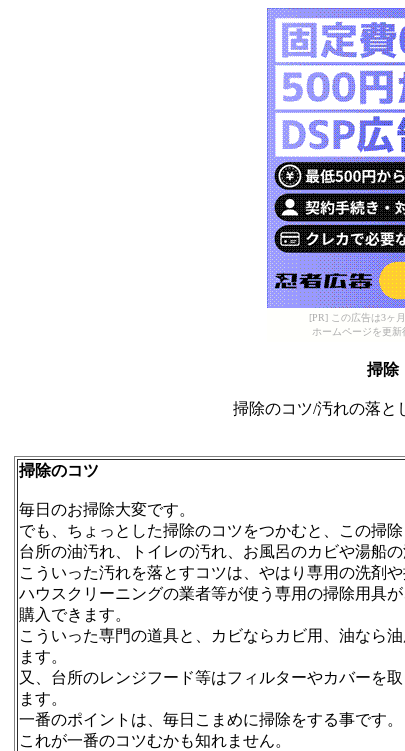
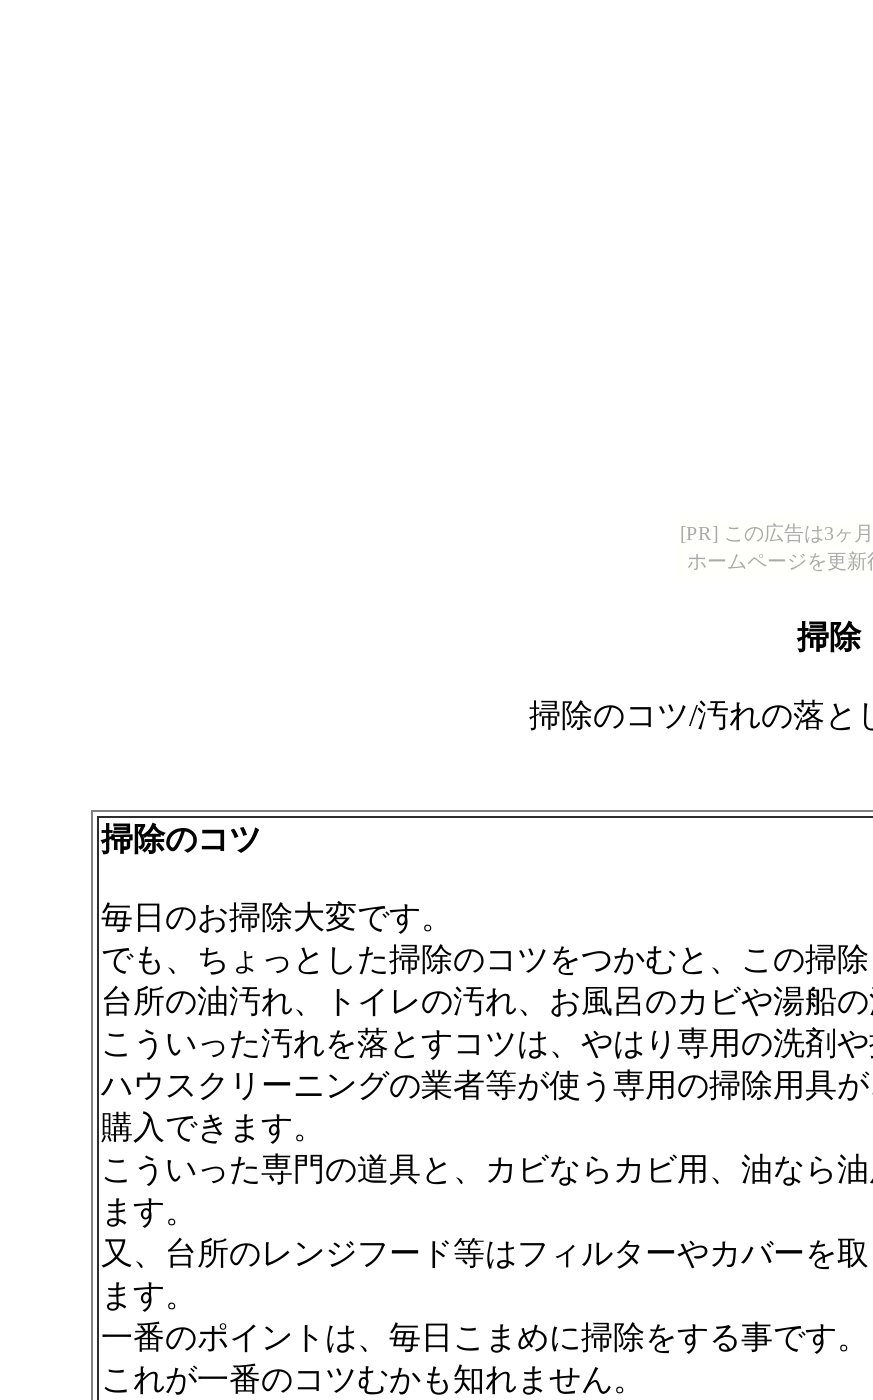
[266,7,402,309] [image] -> none

